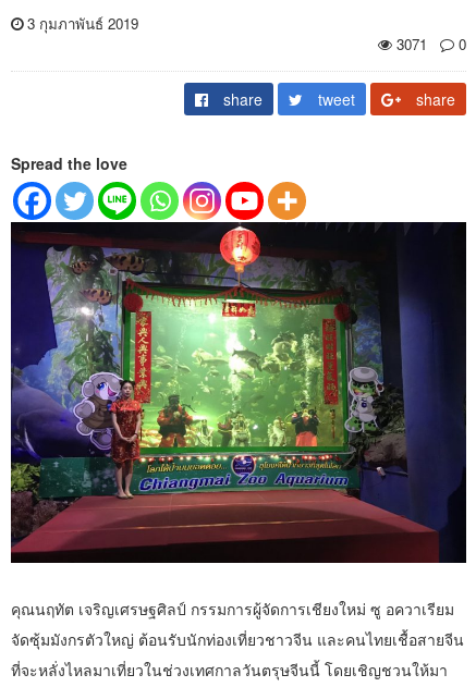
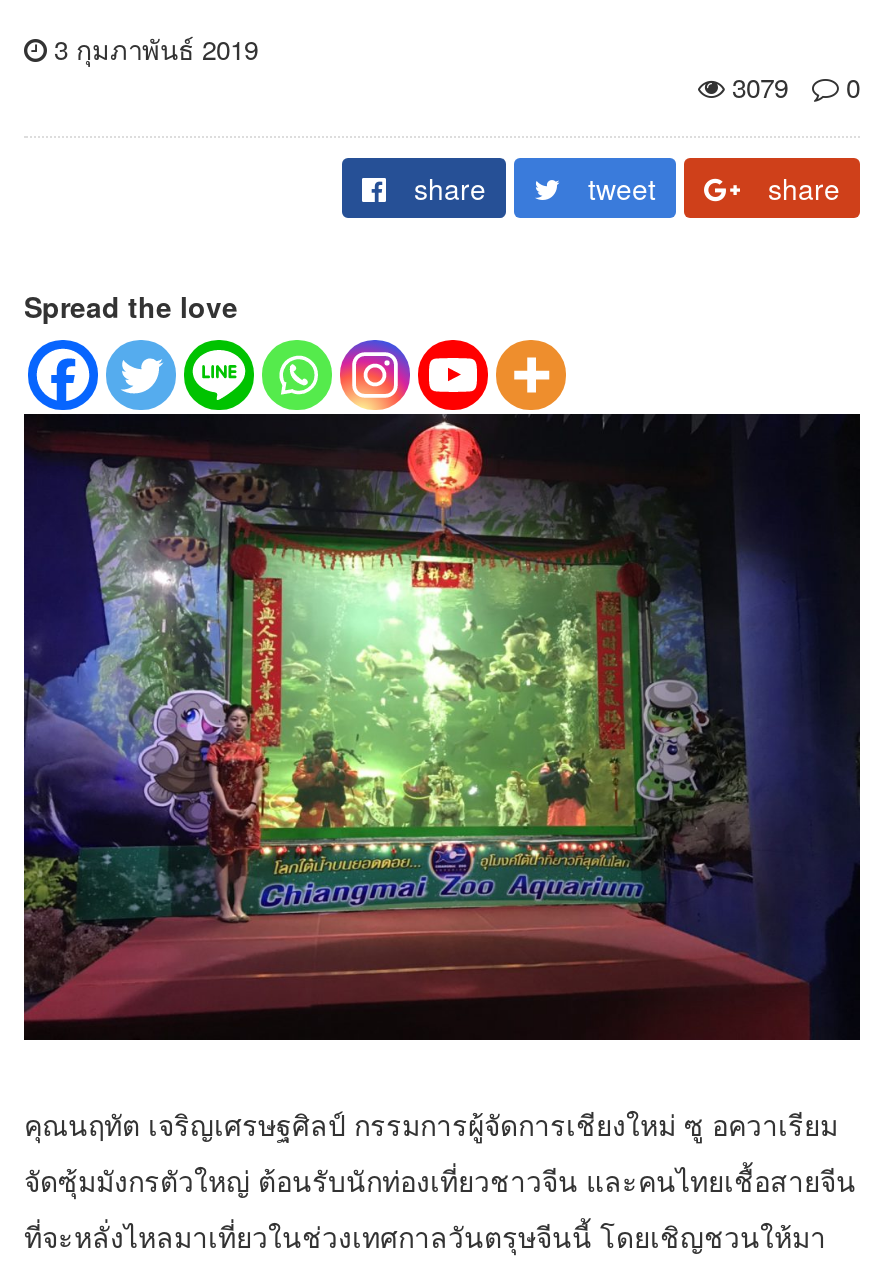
[392,33,466,54] 3071 0 -> [724,67,860,105] 3079 0

